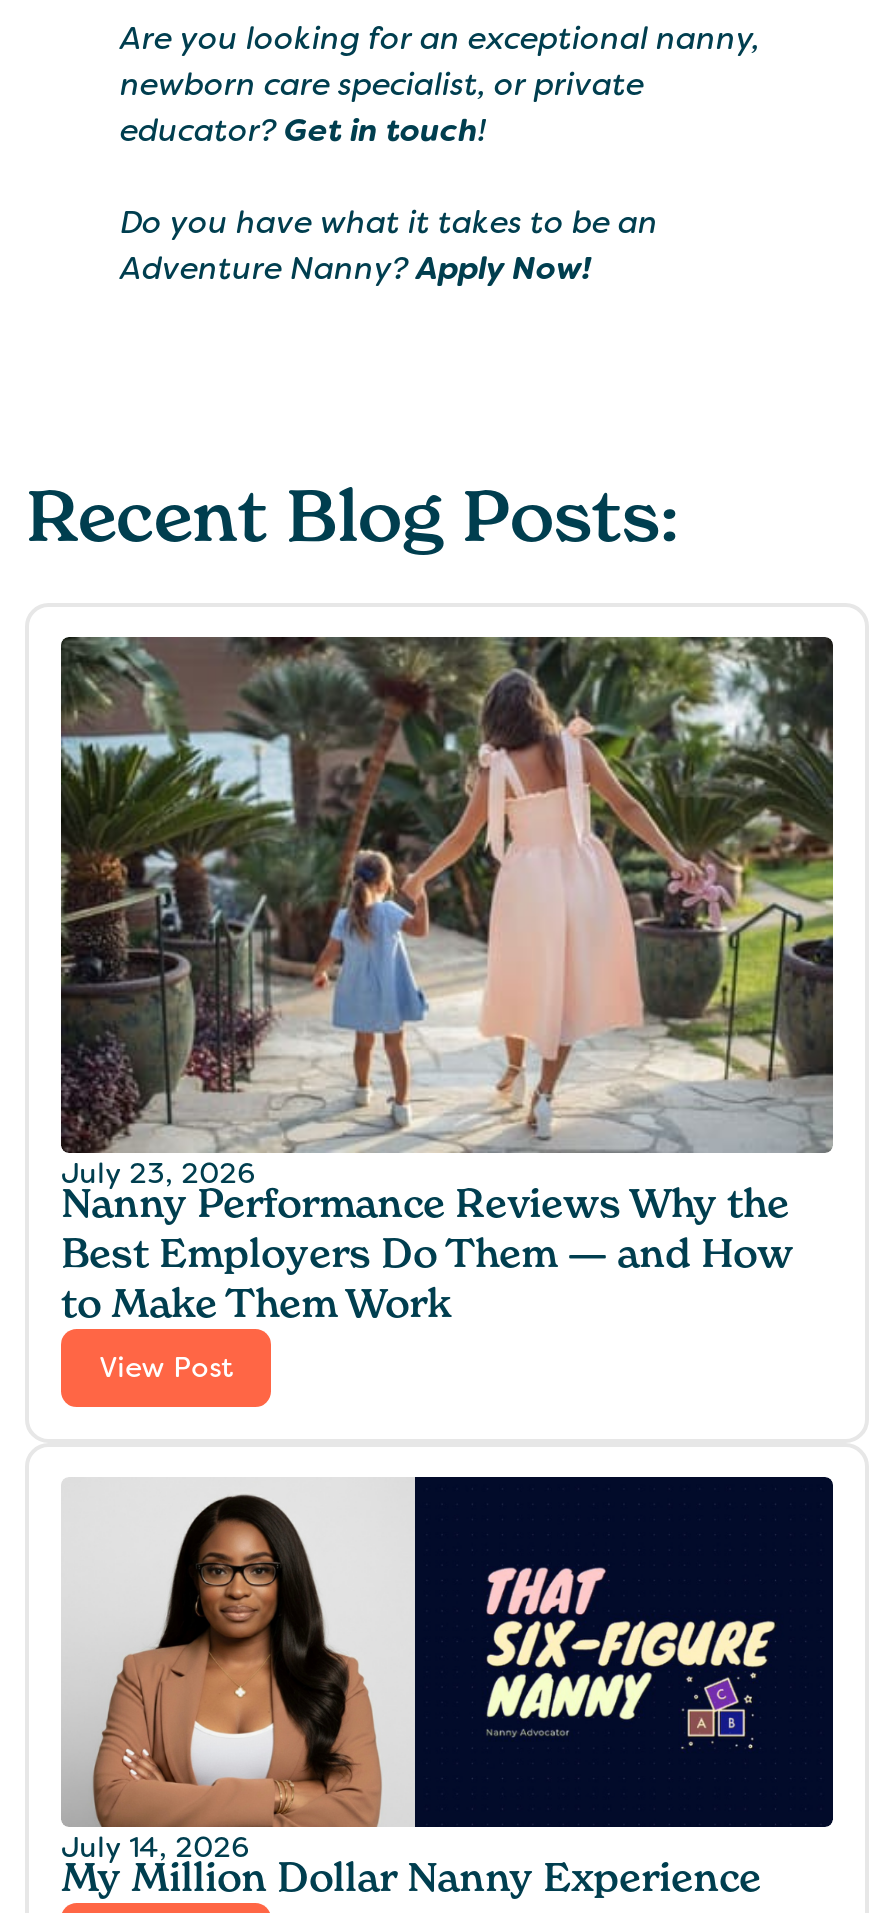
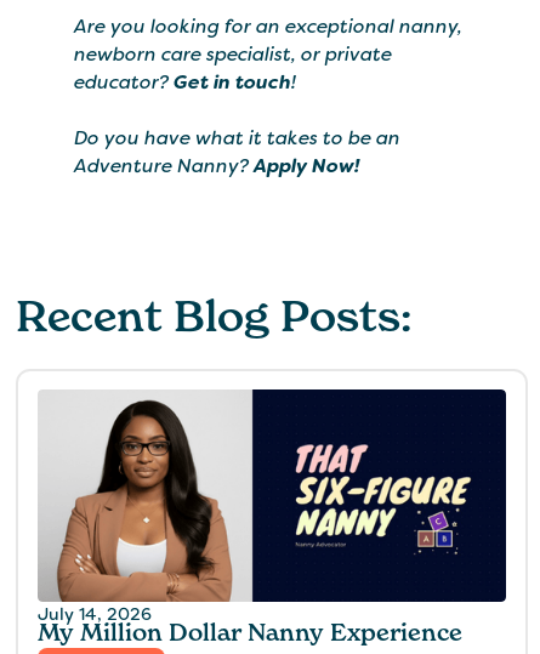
[59,635,835,1384] [image] | July 23, 2026 | Nanny Performance Reviews Why the | Best Employers Do Them — and How | to Make Them Work | View Post -> none

